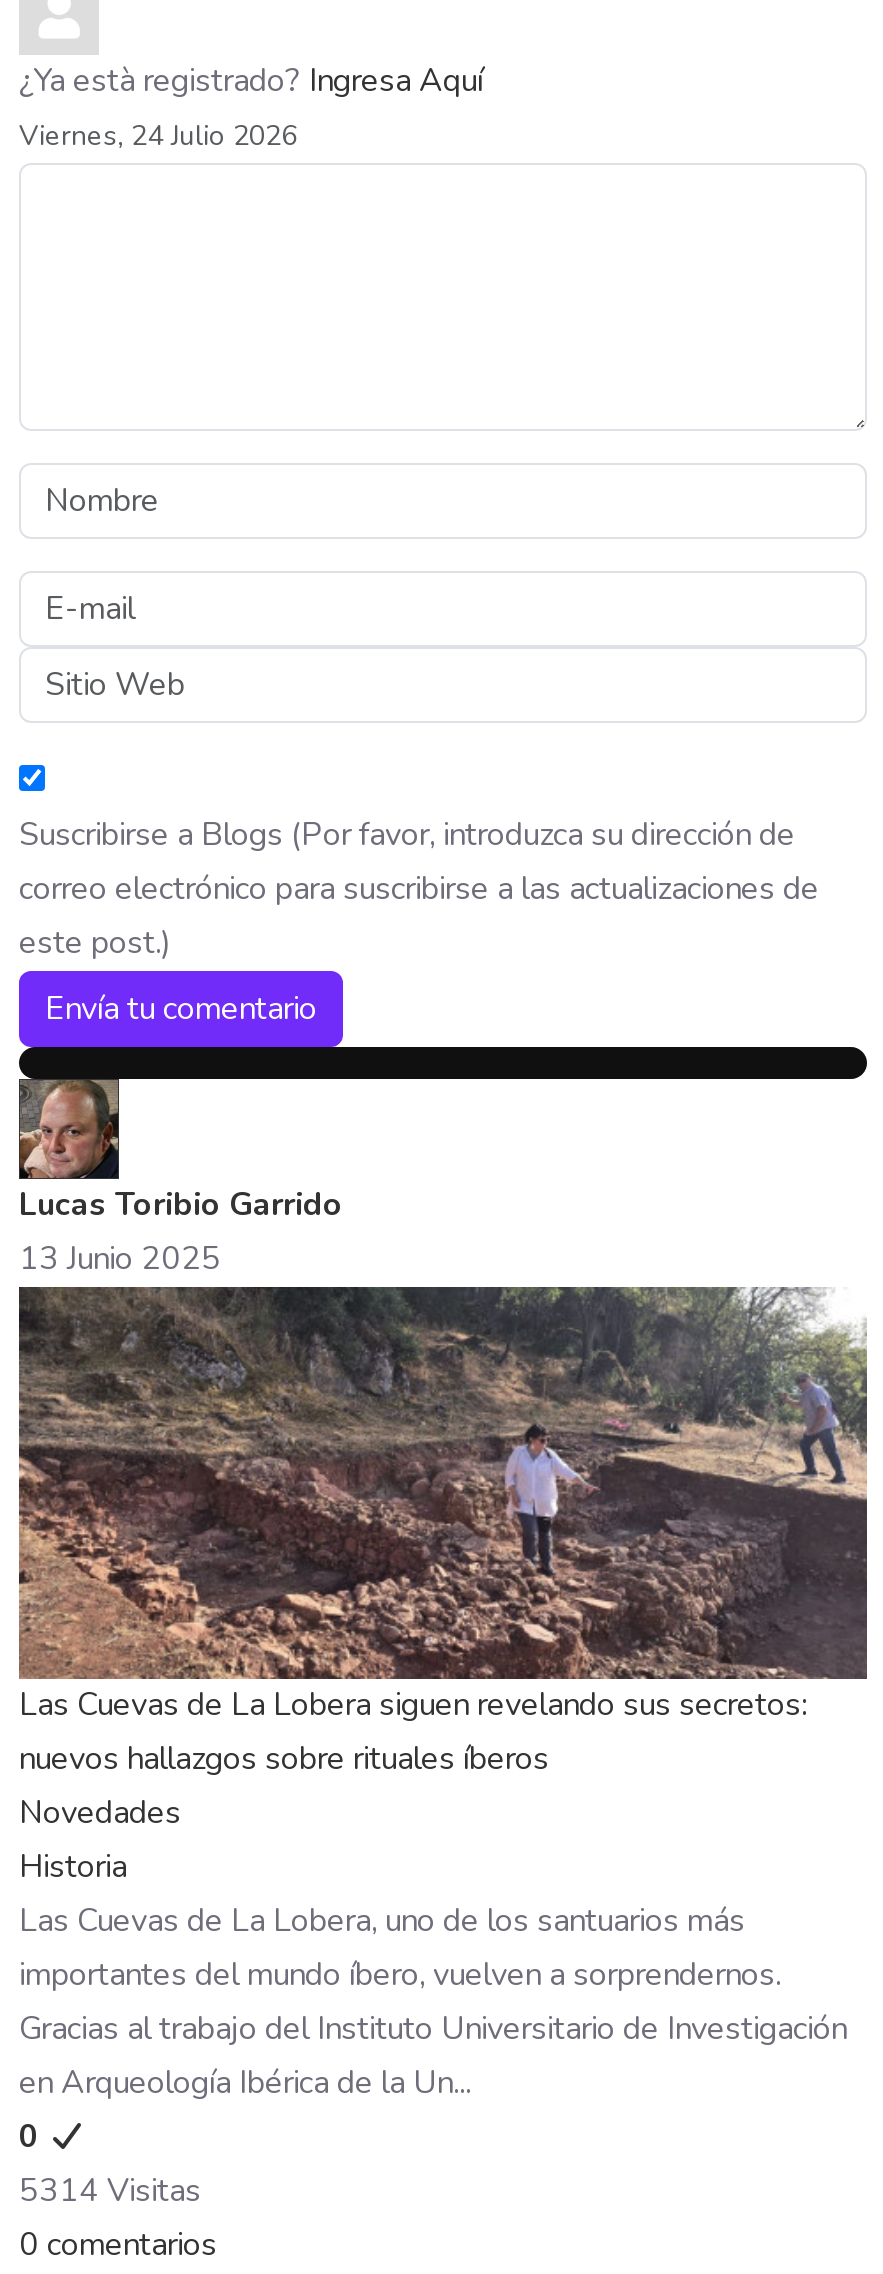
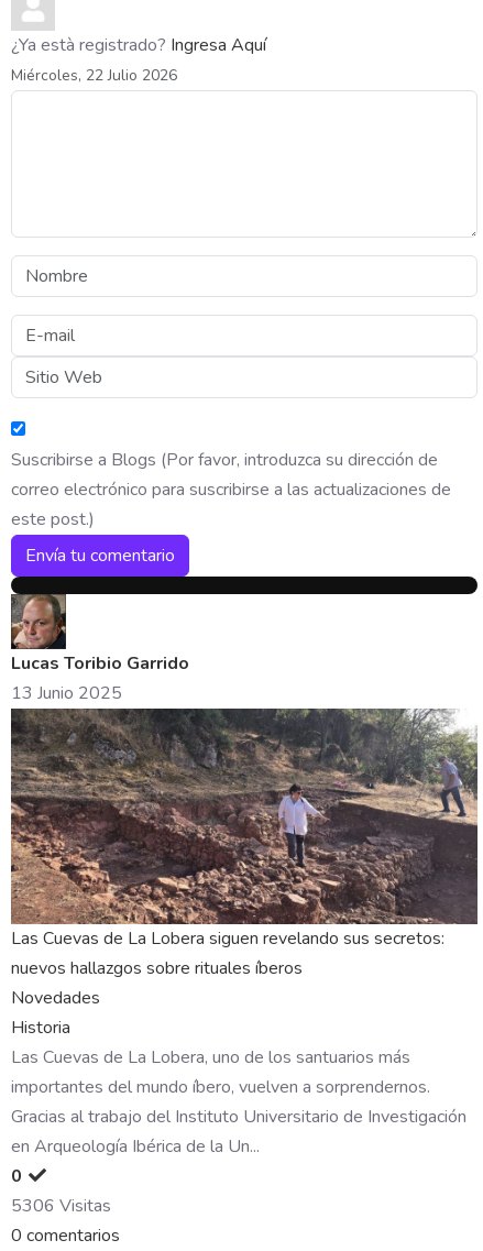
[19,117,297,155] Viernes, 24 Julio 2026 -> [11,64,177,85] Miércoles, 22 Julio 2026
[19,2169,201,2213] 5314 Visitas -> [11,1193,111,1218] 5306 Visitas

